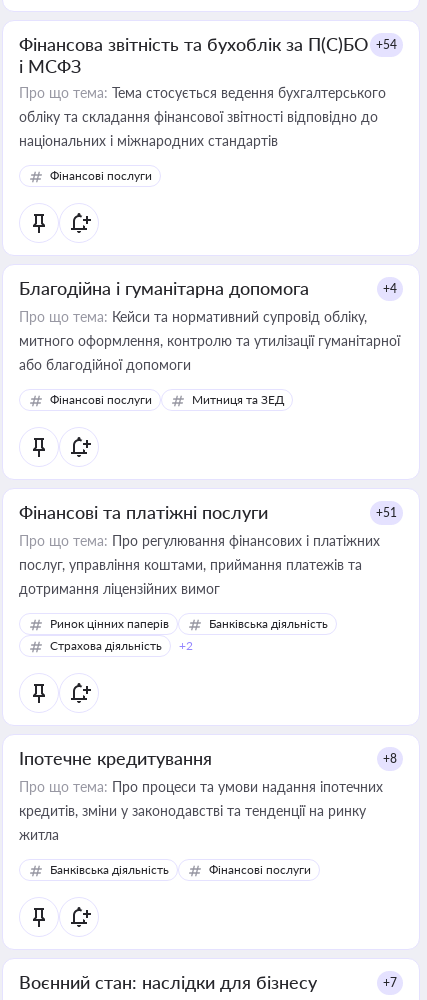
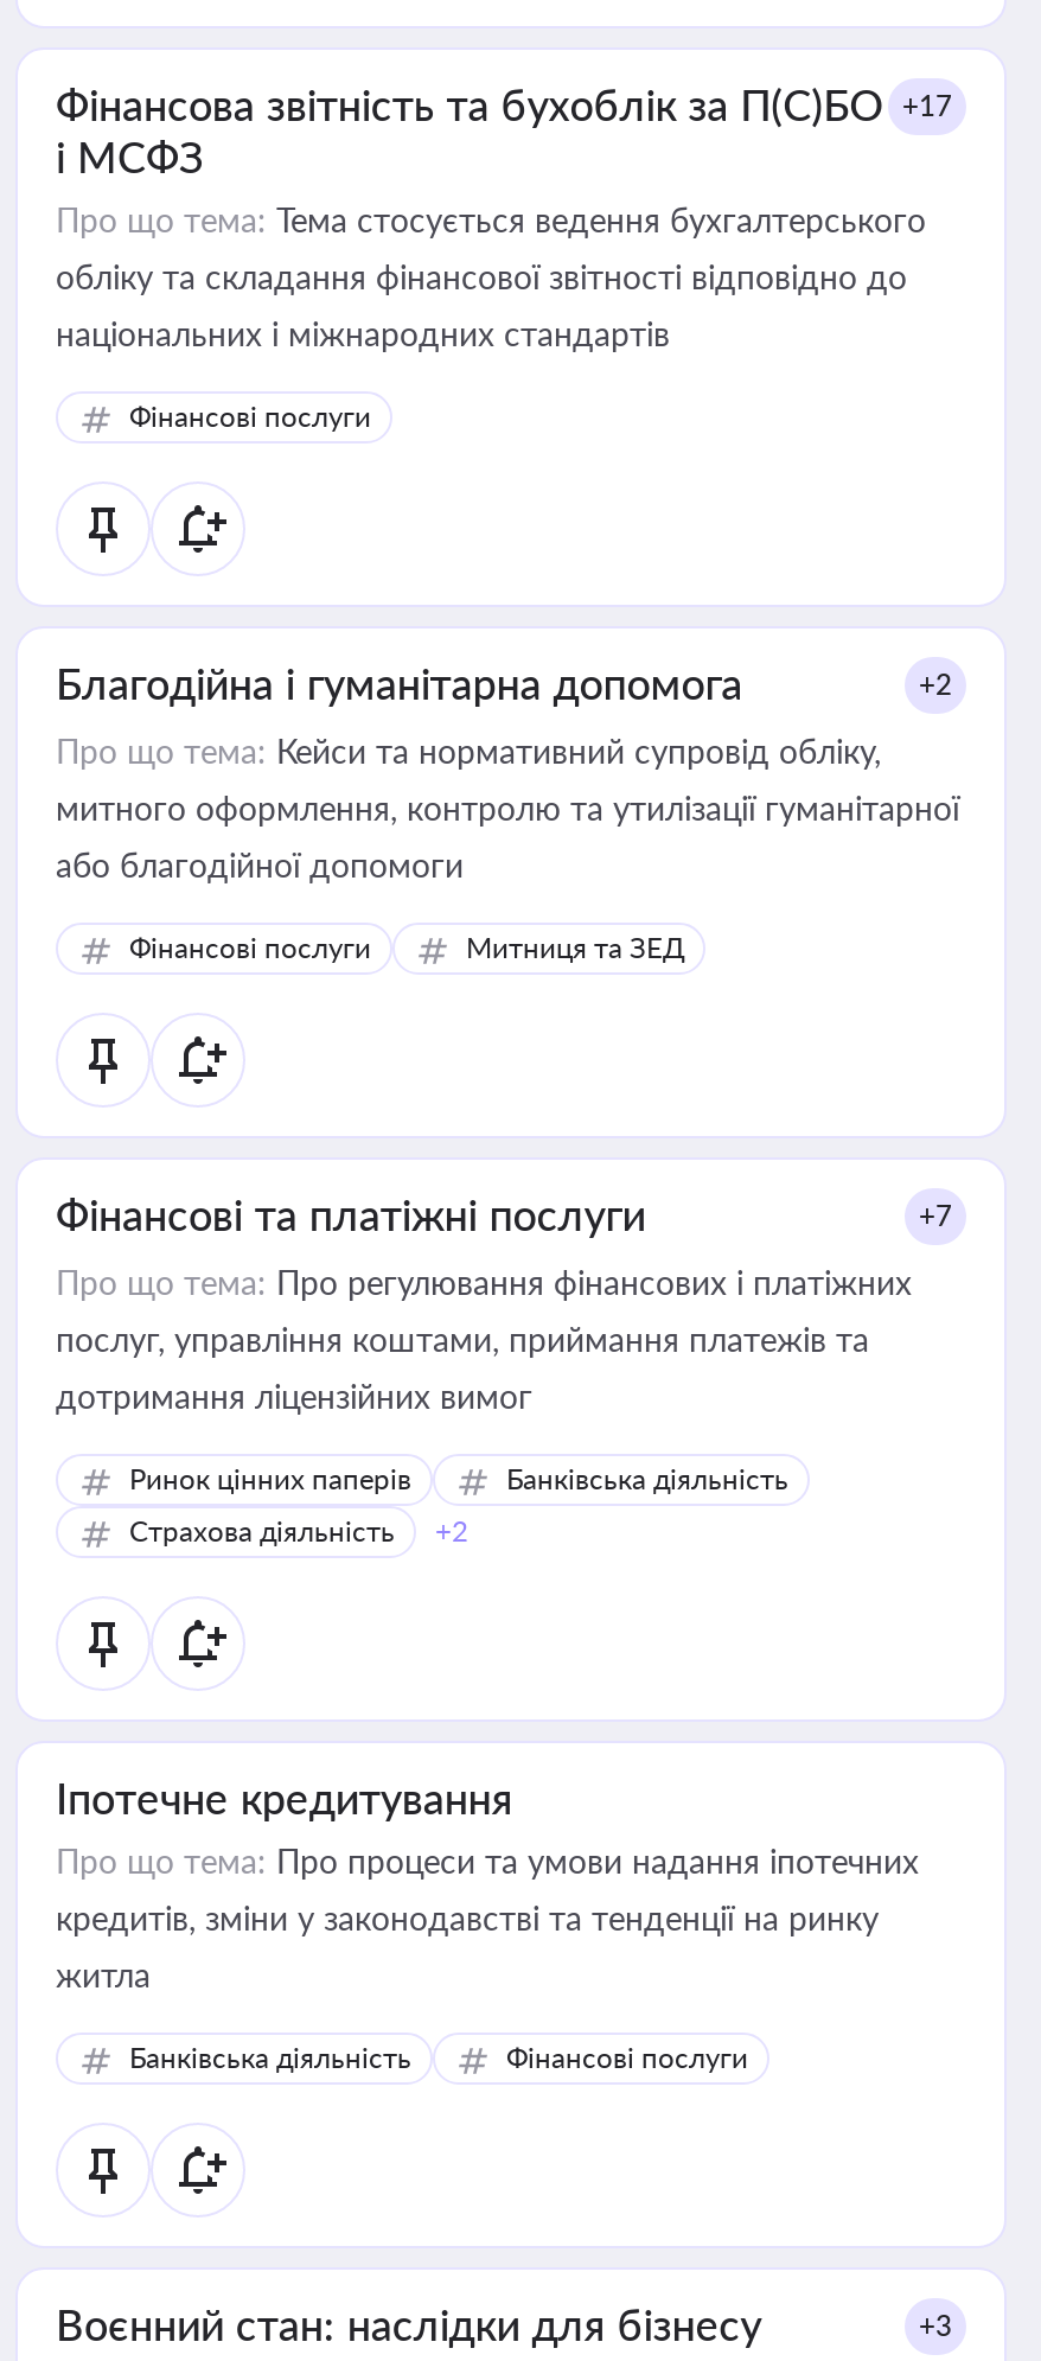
[19,33,397,55] Фінансова звітність та бухоблік за П(С)БО +54 -> [56,78,952,130] Фінансова звітність та бухоблік за П(С)БО +17
[383,281,397,296] +4 -> [919,666,952,702] +2
[376,505,397,520] +51 -> [919,1198,952,1233] +7
[383,751,397,766] +8 -> none
[383,975,397,990] +7 -> [919,2308,952,2343] +3

